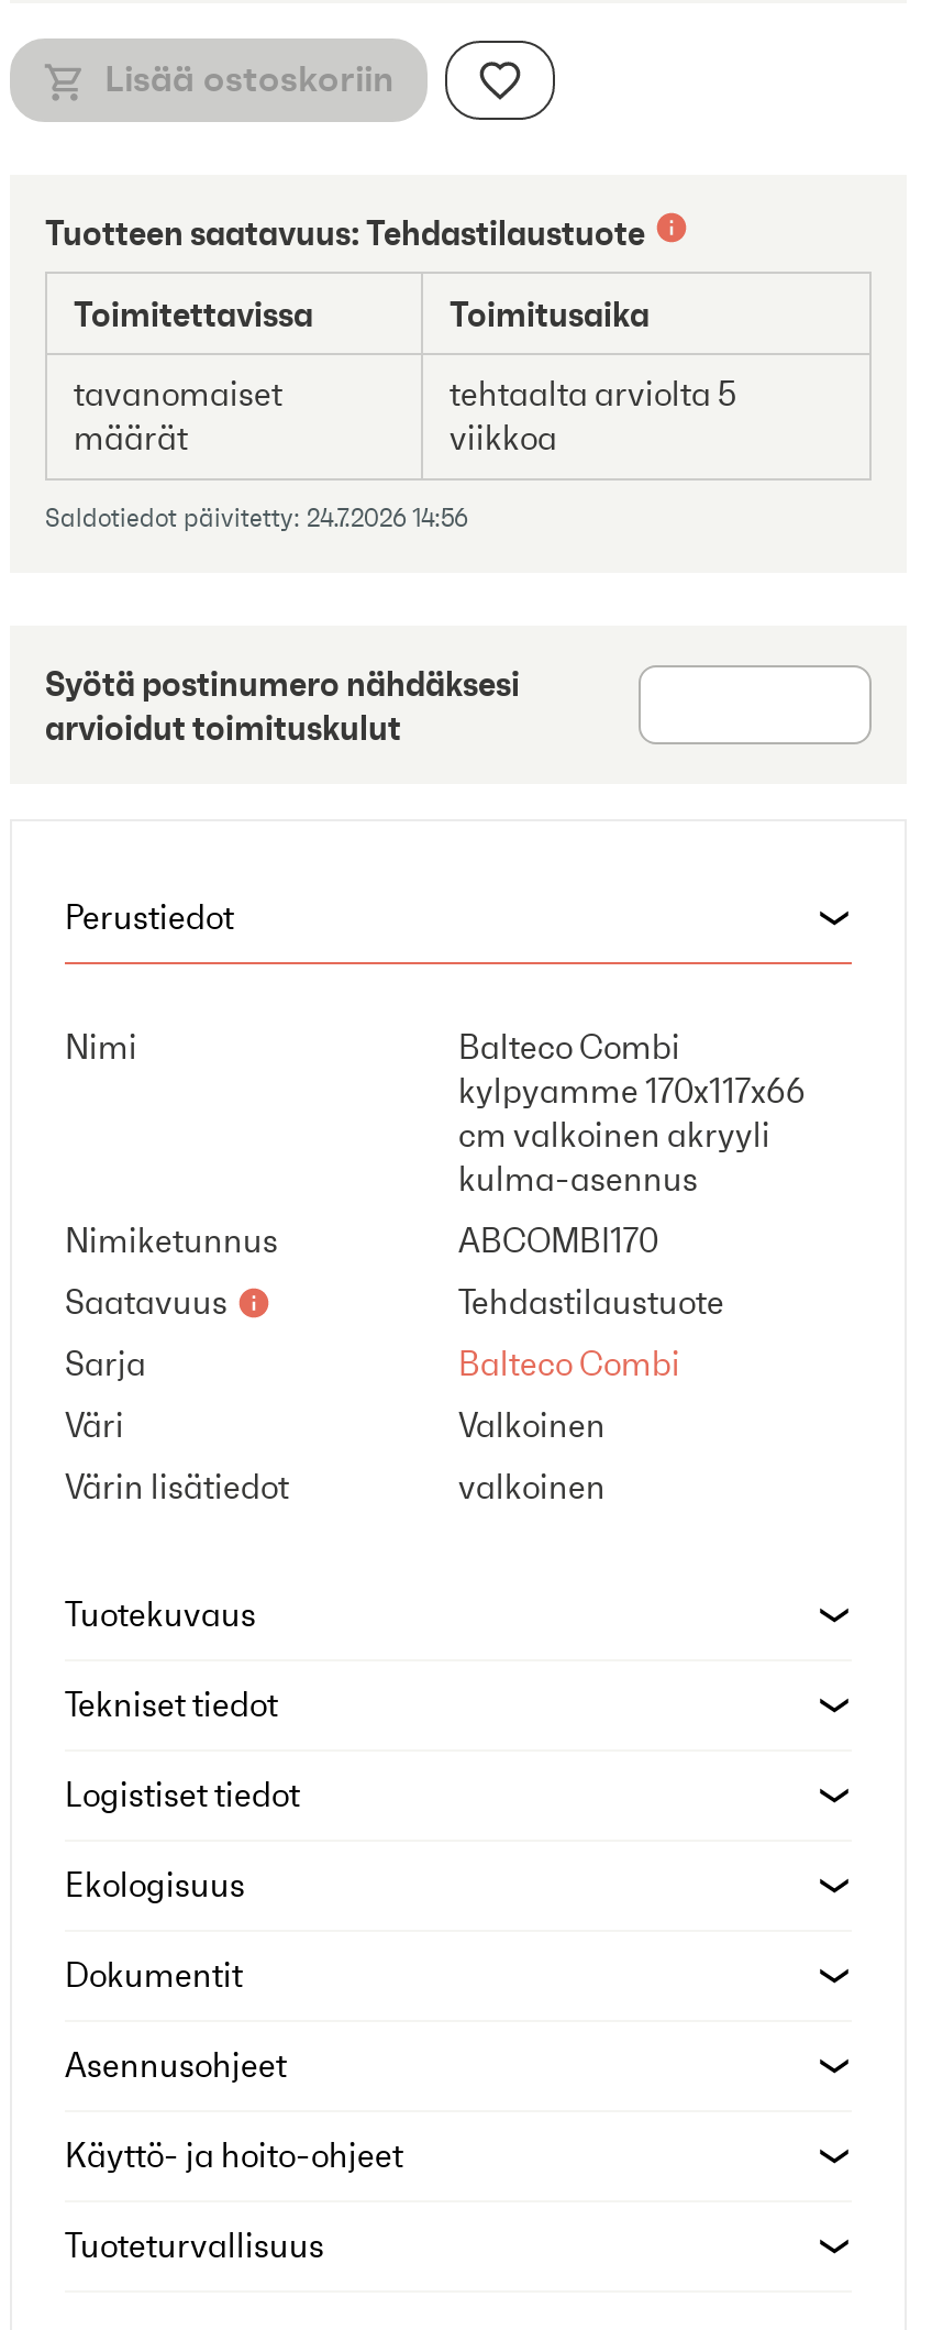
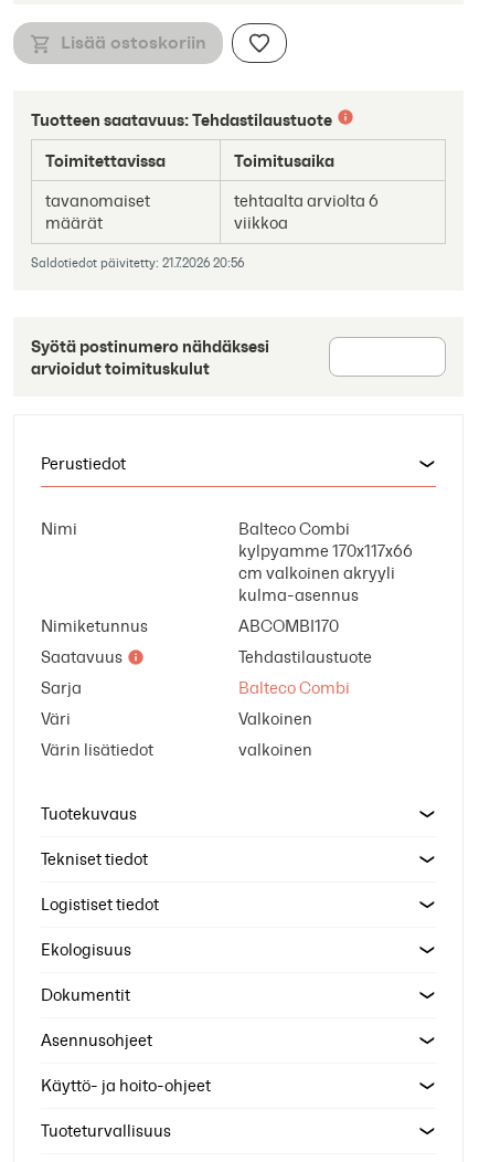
[450,373,735,415] tehtaalta arviolta 5 -> [234,190,379,211] tehtaalta arviolta 6
[45,503,467,534] Saldotiedot päivitetty: 24.7.2026 14:56 -> [31,255,244,271] Saldotiedot päivitetty: 21.7.2026 20:56

